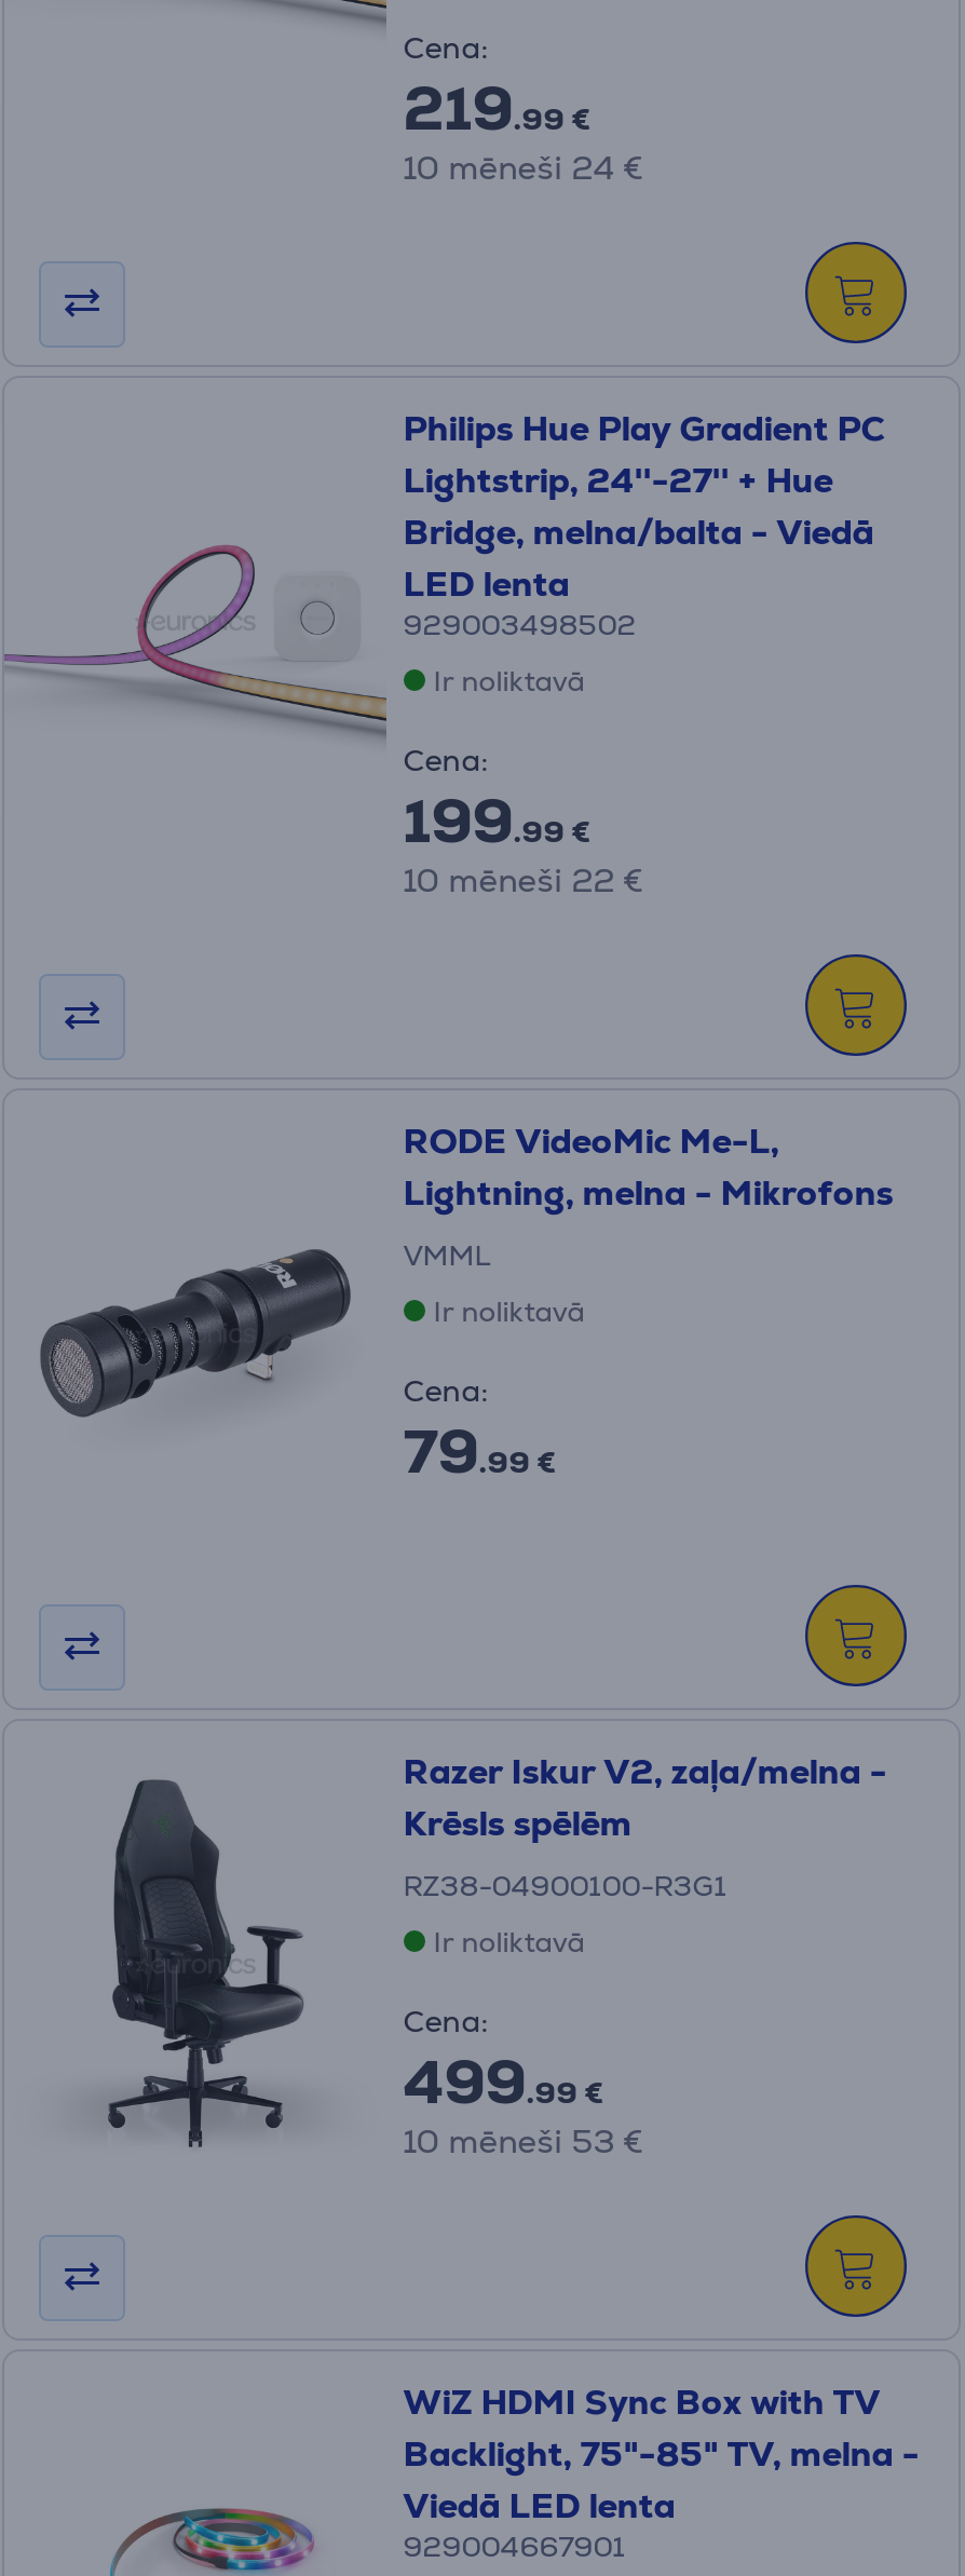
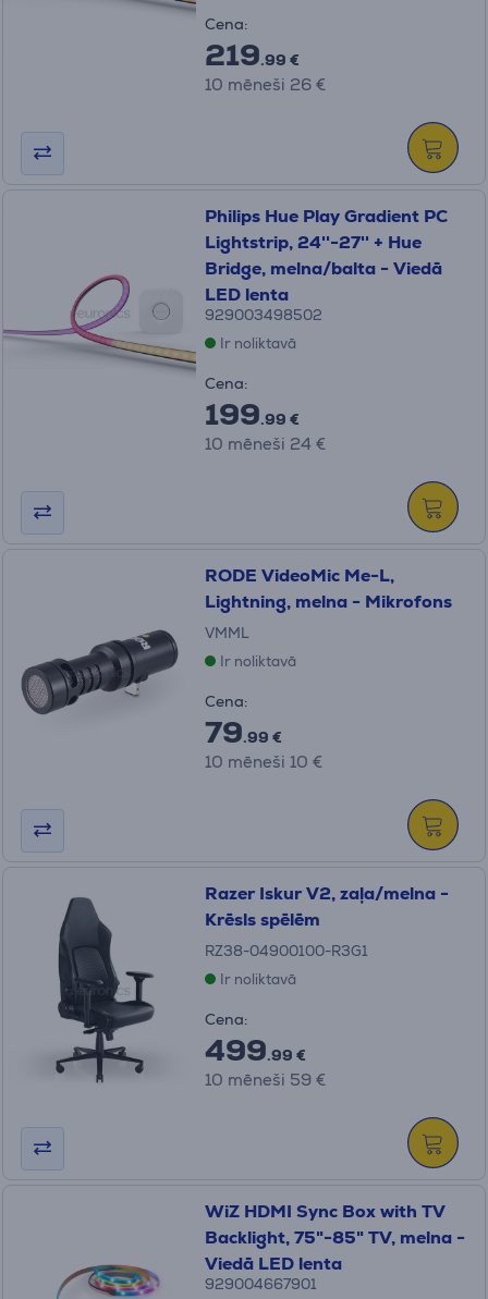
[403,146,643,187] 10 mēneši 24 € -> [205,74,325,94] 10 mēneši 26 €
[403,859,643,900] 10 mēneši 22 € -> [205,433,325,454] 10 mēneši 24 €
none -> [205,751,322,772] 10 mēneši 10 €
[403,2120,643,2161] 10 mēneši 53 € -> [205,1069,325,1090] 10 mēneši 59 €

